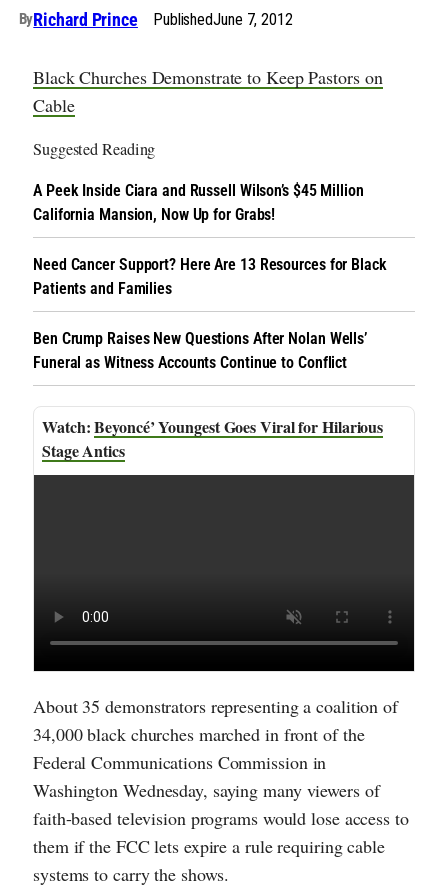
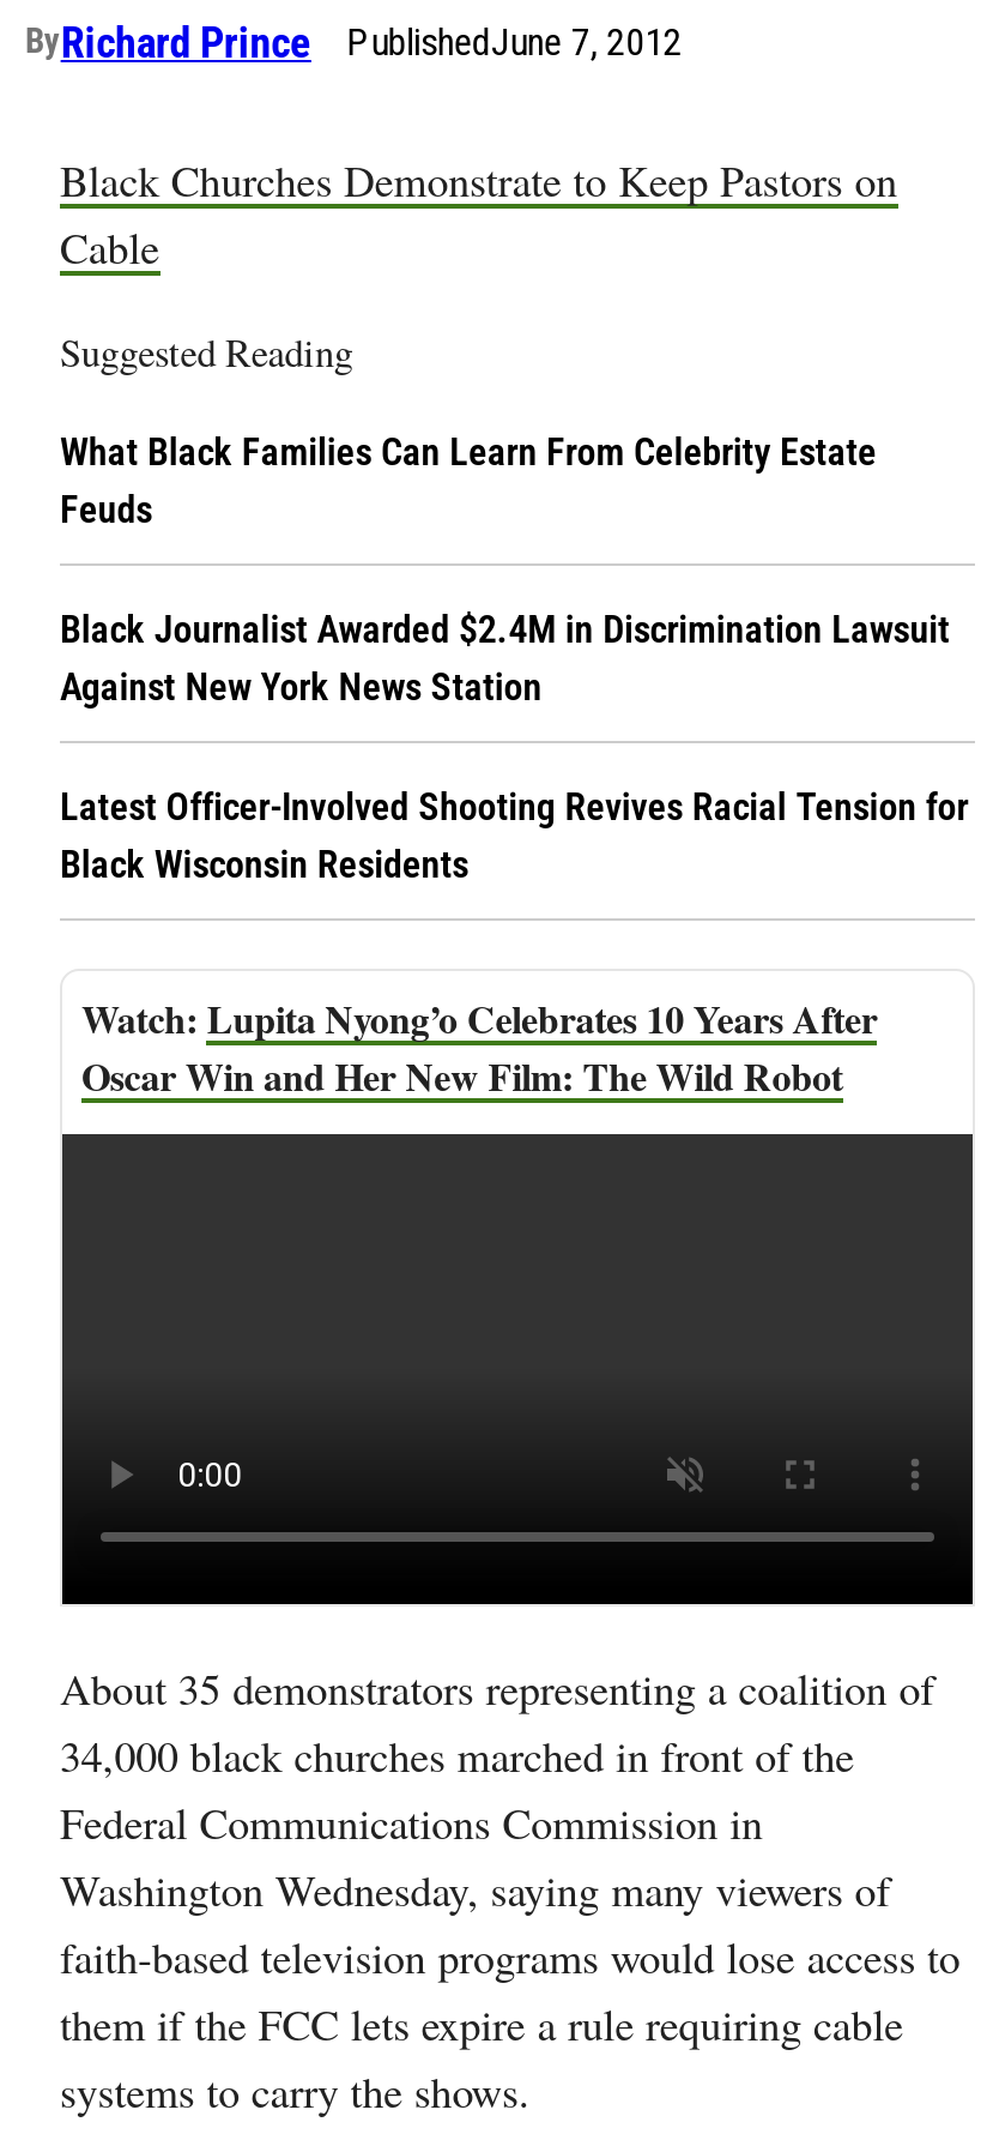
[33,181,364,224] A Peek Inside Ciara and Russell Wilson’s $45 Million | California Mansion, Now Up for Grabs! -> [60,430,877,533] What Black Families Can Learn From Celebrity Estate | Feuds
[33,255,387,298] Need Cancer Support? Here Are 13 Resources for Black | Patients and Families -> [60,607,950,710] Black Journalist Awarded $2.4M in Discrimination Lawsuit | Against New York News Station
[33,329,367,372] Ben Crump Raises New Questions After Nolan Wells’ | Funeral as Witness Accounts Continue to Conflict -> [60,785,968,888] Latest Officer-Involved Shooting Revives Racial Tension for | Black Wisconsin Residents
[42,415,383,462] Beyoncé’ Youngest Goes Viral for Hilarious | Stage Antics -> [81,991,878,1103] Lupita Nyong’o Celebrates 10 Years After | Oscar Win and Her New Film: The Wild Robot

